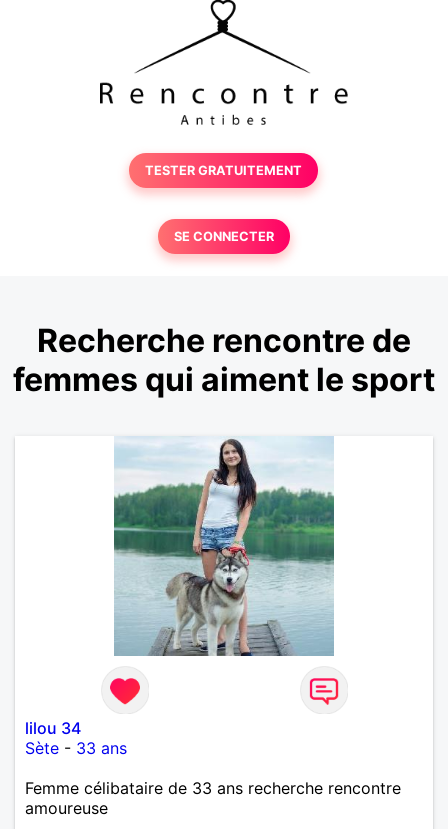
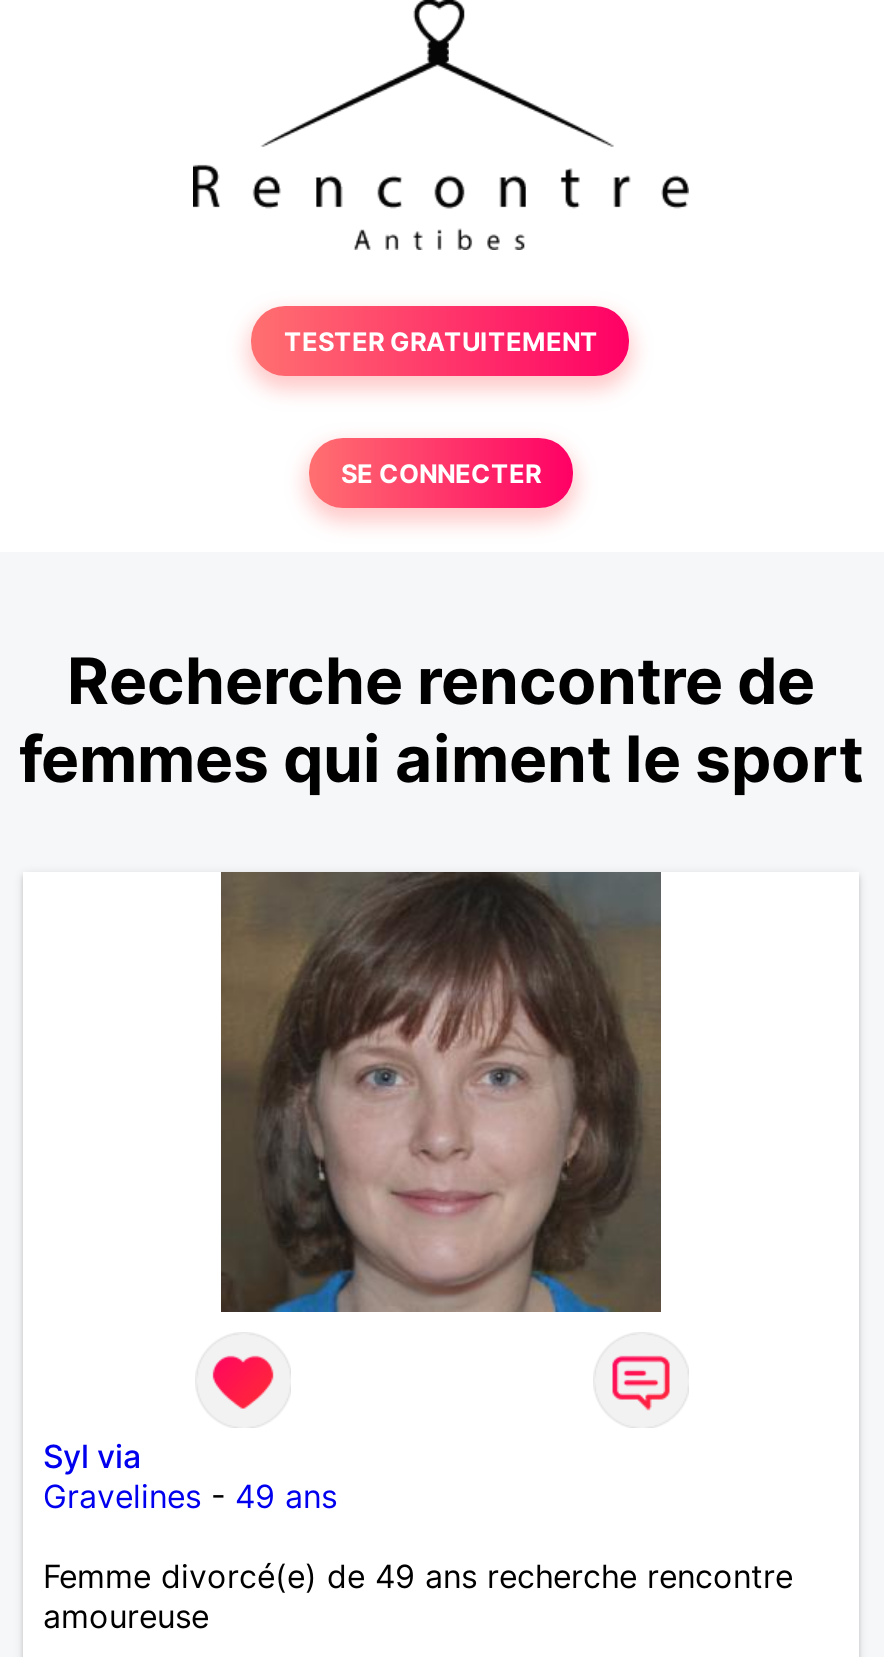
[113,436,334,657] [image] -> [219,870,663,1314] [image]
[25,718,127,758] lilou 34 | Sète - 33 ans -> [43,1436,337,1516] Syl via | Gravelines - 49 ans
[25,778,401,798] Femme célibataire de 33 ans recherche rencontre -> [43,1556,793,1596] Femme divorcé(e) de 49 ans recherche rencontre

